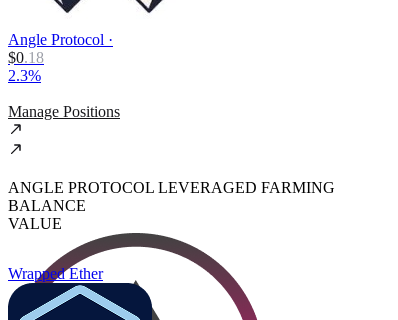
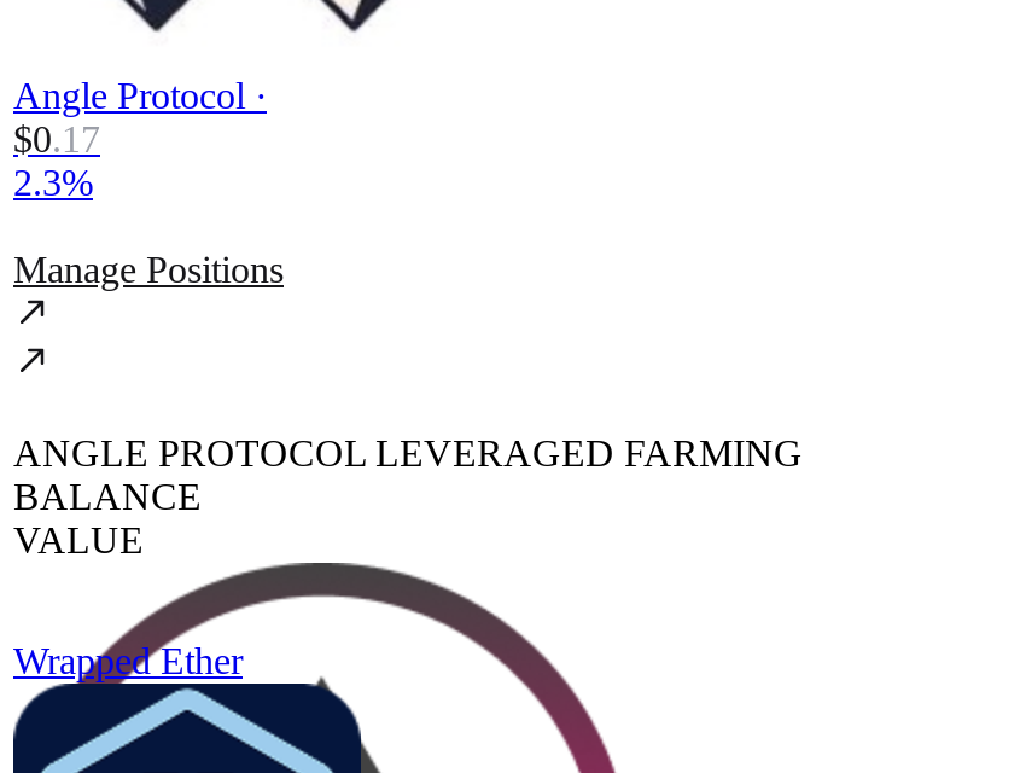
[8,49,44,66] $0.18 -> [13,118,100,159] $0.17

